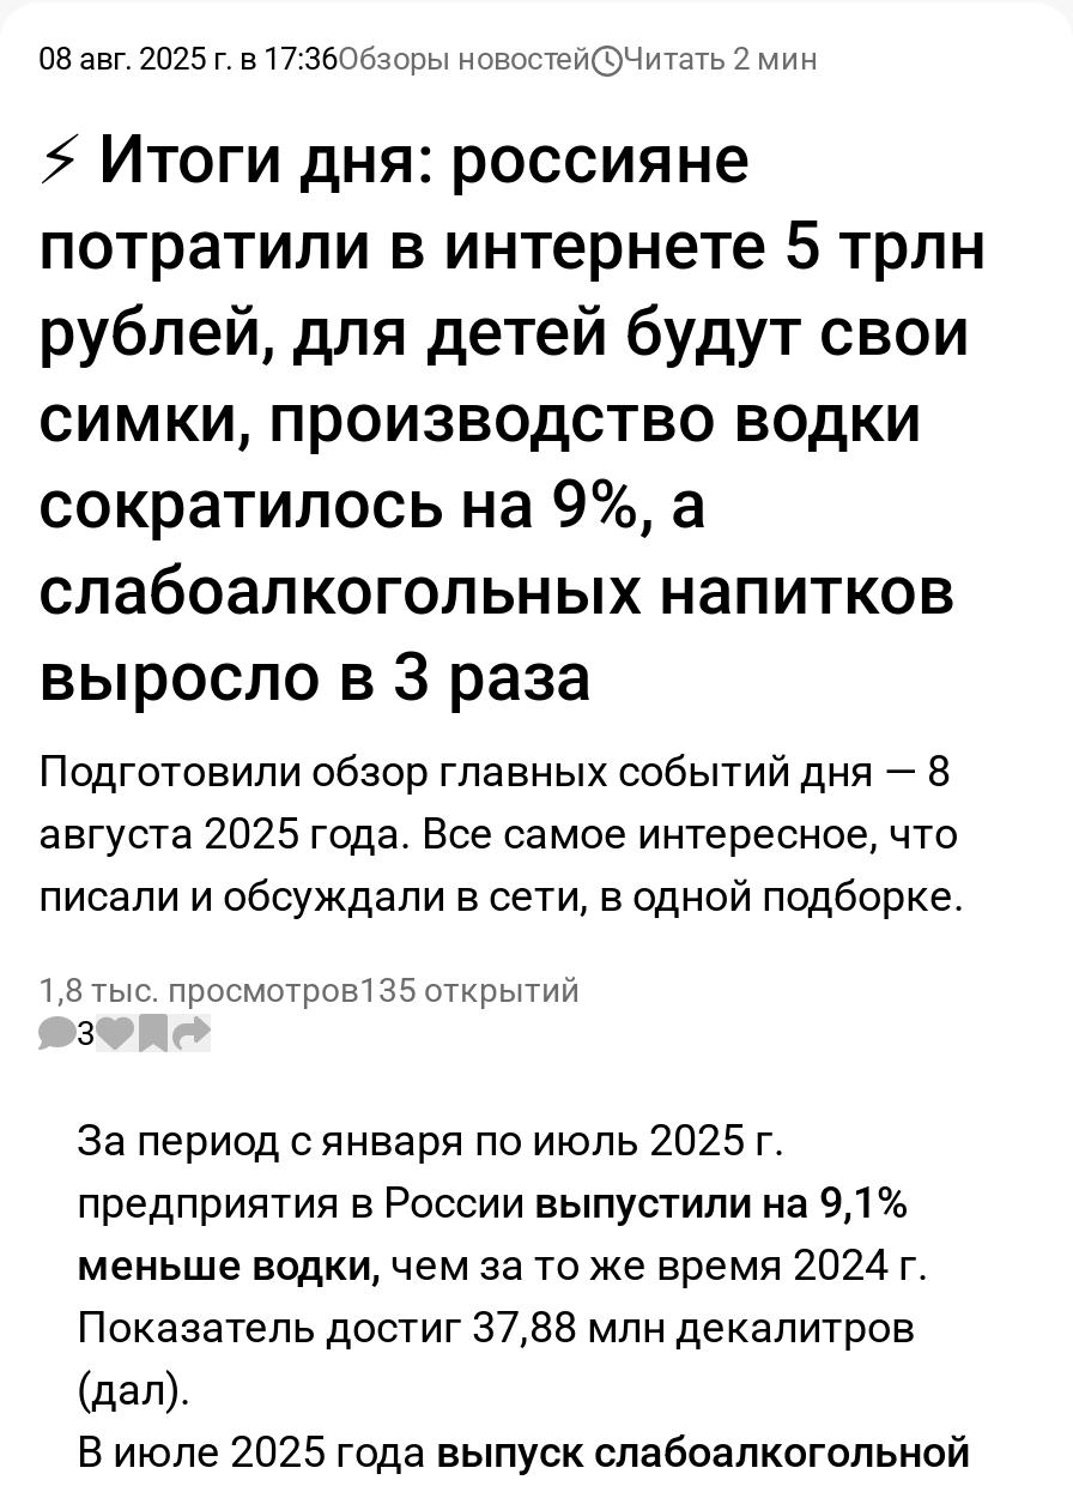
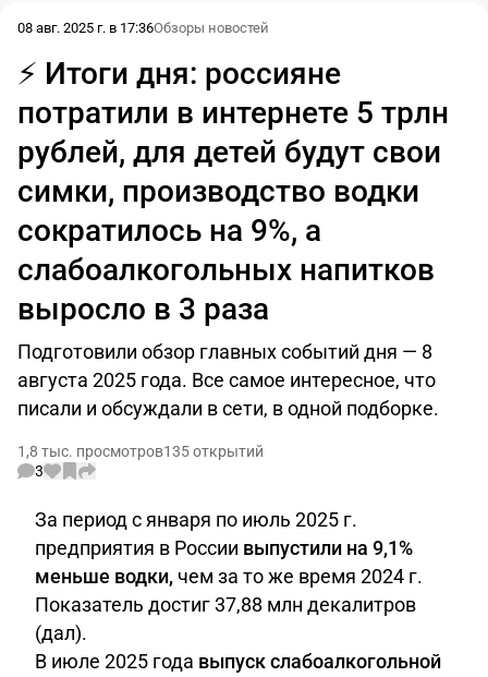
[623,41,819,77] Читать 2 мин -> none

